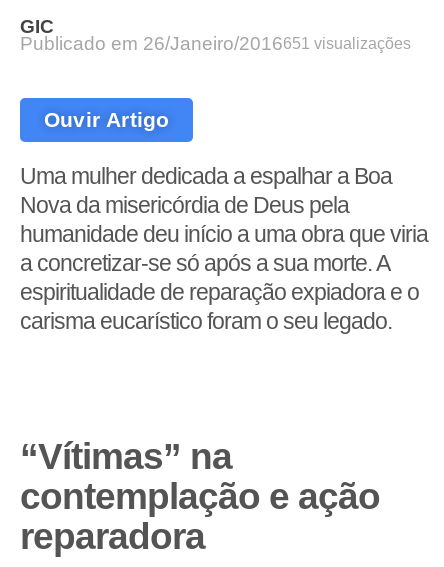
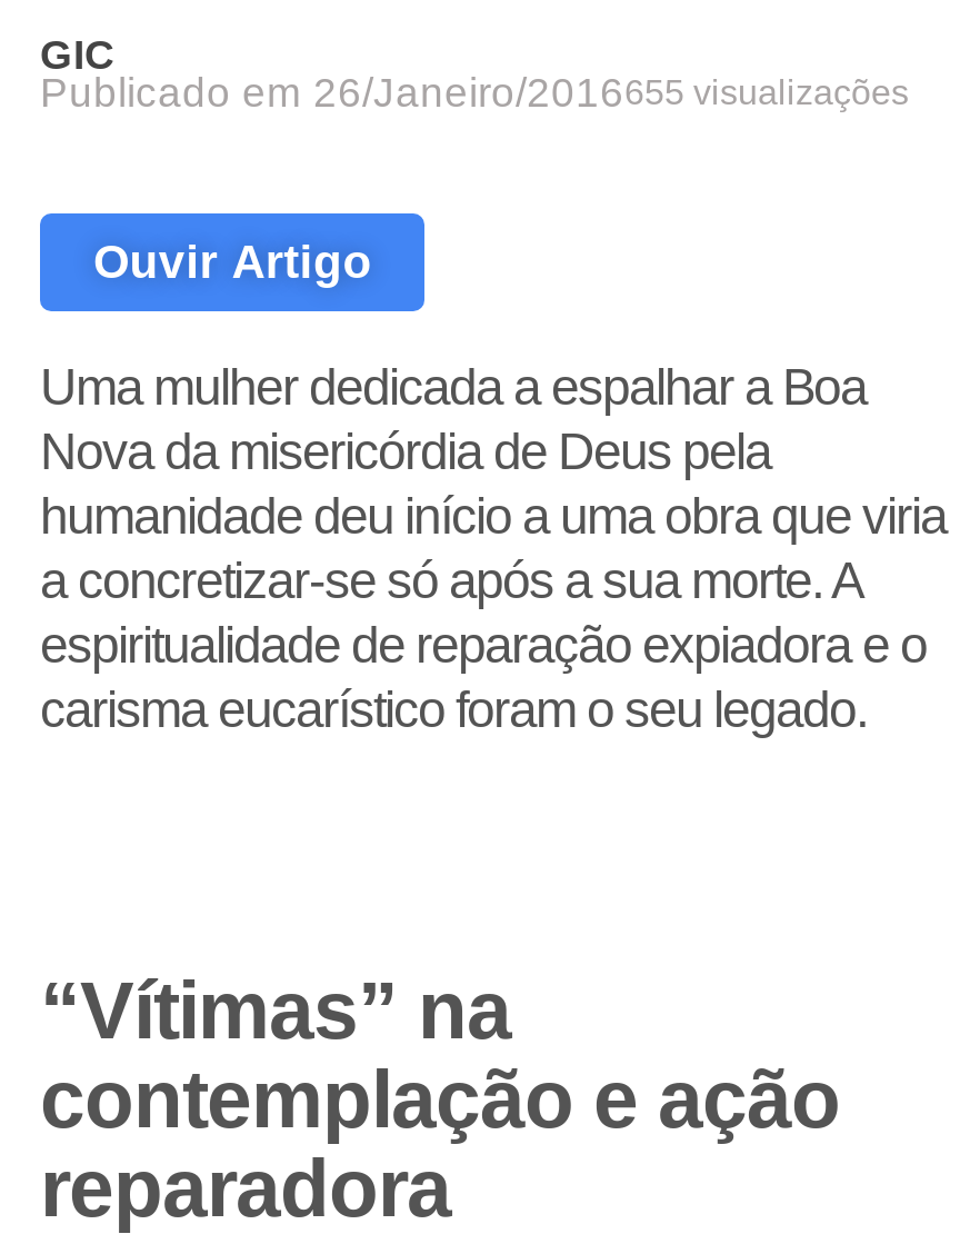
[20,33,411,54] Publicado em 26/Janeiro/2016651 visualizações -> [40,69,909,116] Publicado em 26/Janeiro/2016655 visualizações

